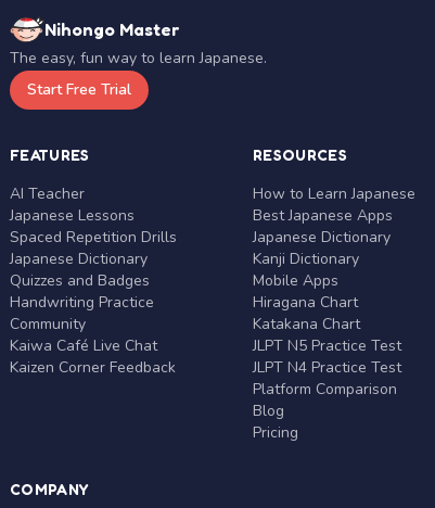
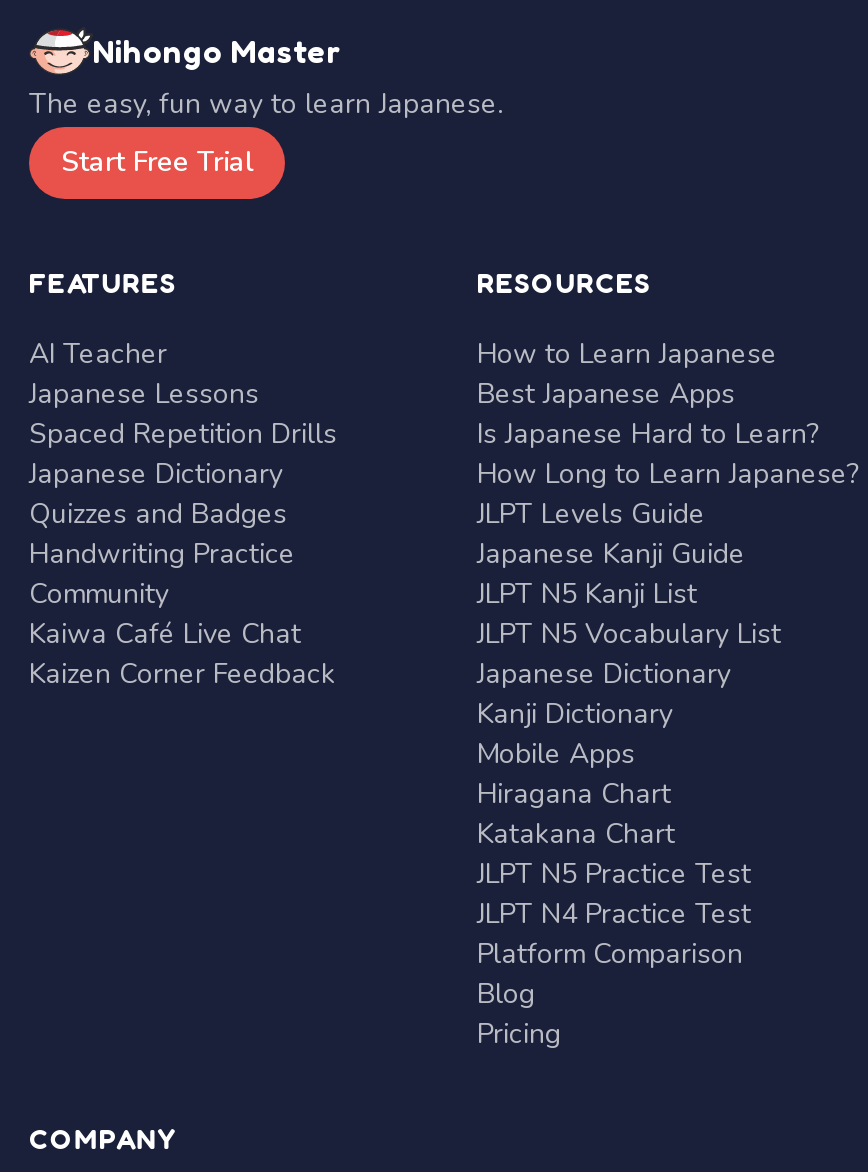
none -> [477,415,859,653] Is Japanese Hard to Learn? | How Long to Learn Japanese? | JLPT Levels Guide | Japanese Kanji Guide | JLPT N5 Kanji List | JLPT N5 Vocabulary List

